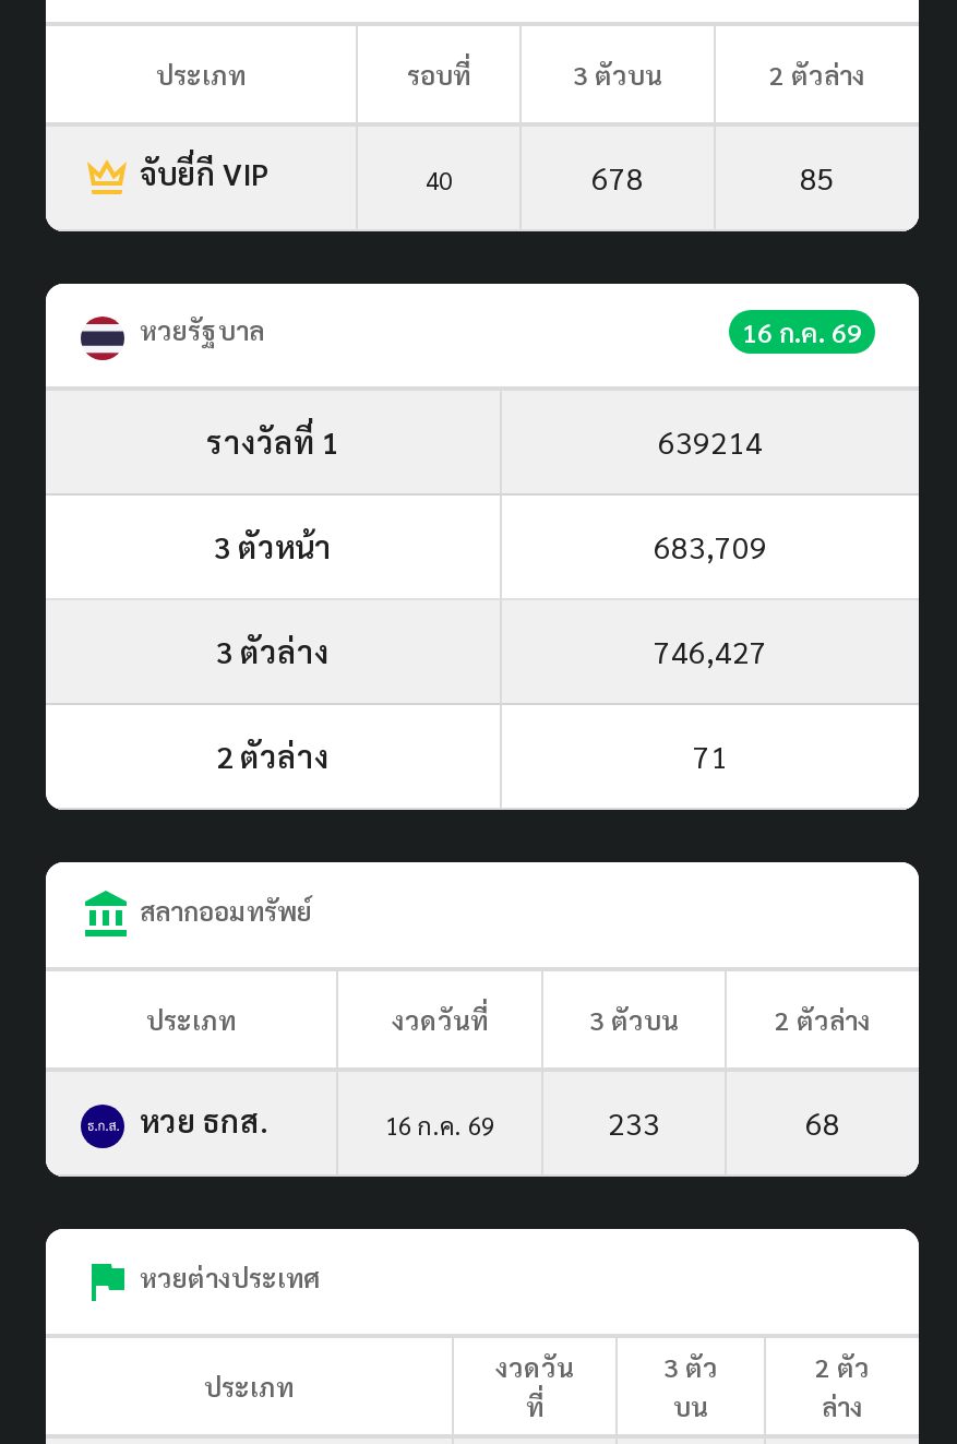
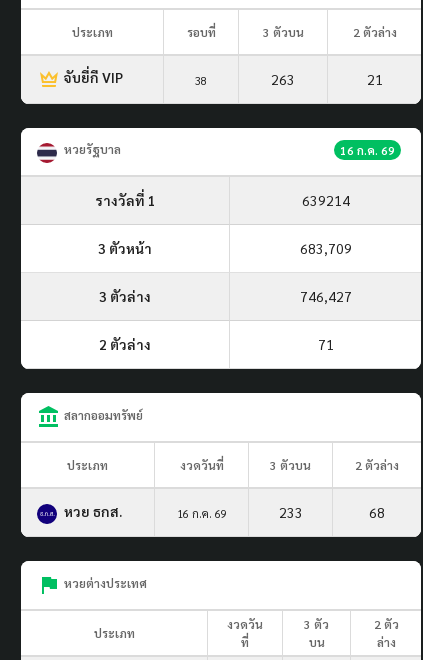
[426,163,452,196] 40 -> [195,73,207,88] 38
[591,157,644,196] 678 -> [271,70,295,88] 263
[800,157,835,196] 85 -> [366,70,382,88] 21

